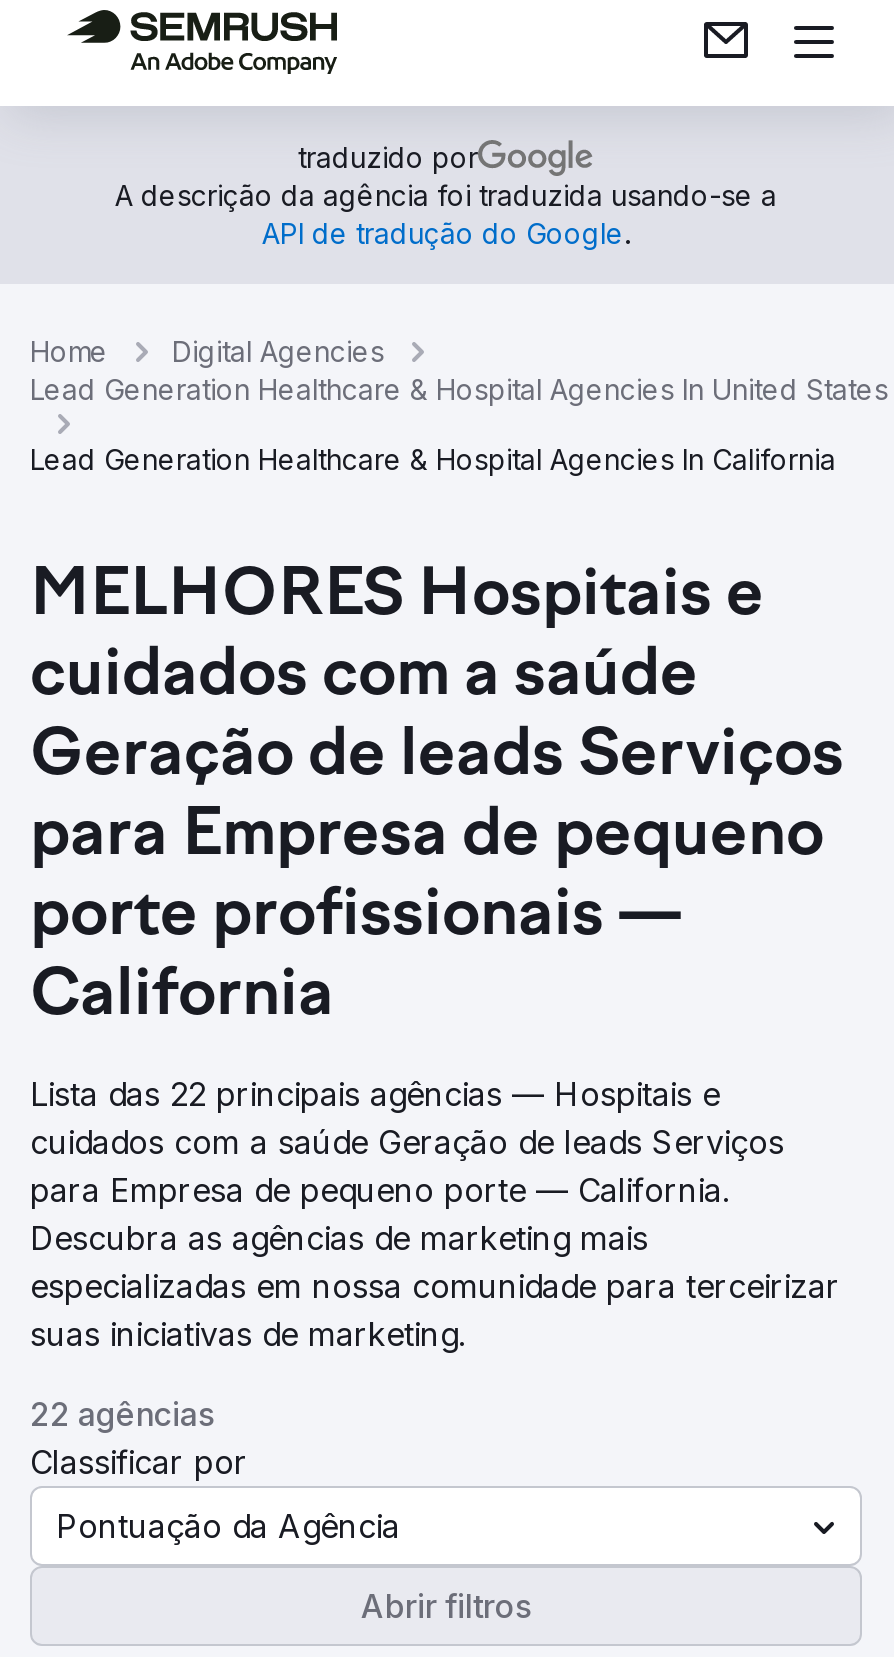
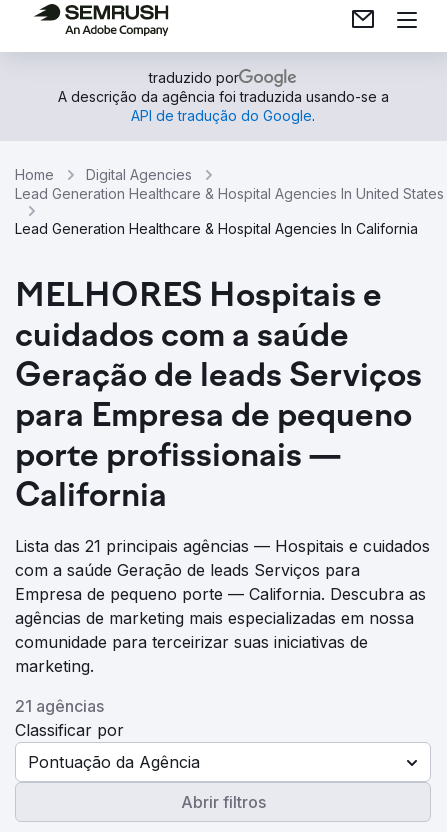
[30,1074,840,1354] Lista das 22 principais agências — Hospitais e | cuidados com a saúde Geração de leads Serviços | para Empresa de pequeno porte — California. | Descubra as agências de marketing mais | especializadas em nossa comunidade para terceirizar | suas iniciativas de marketing. -> [15,536,430,676] Lista das 21 principais agências — Hospitais e cuidados | com a saúde Geração de leads Serviços para | Empresa de pequeno porte — California. Descubra as | agências de marketing mais especializadas em nossa | comunidade para terceirizar suas iniciativas de | marketing.
[30,1394,214,1434] 22 agências -> [15,696,104,716] 21 agências

